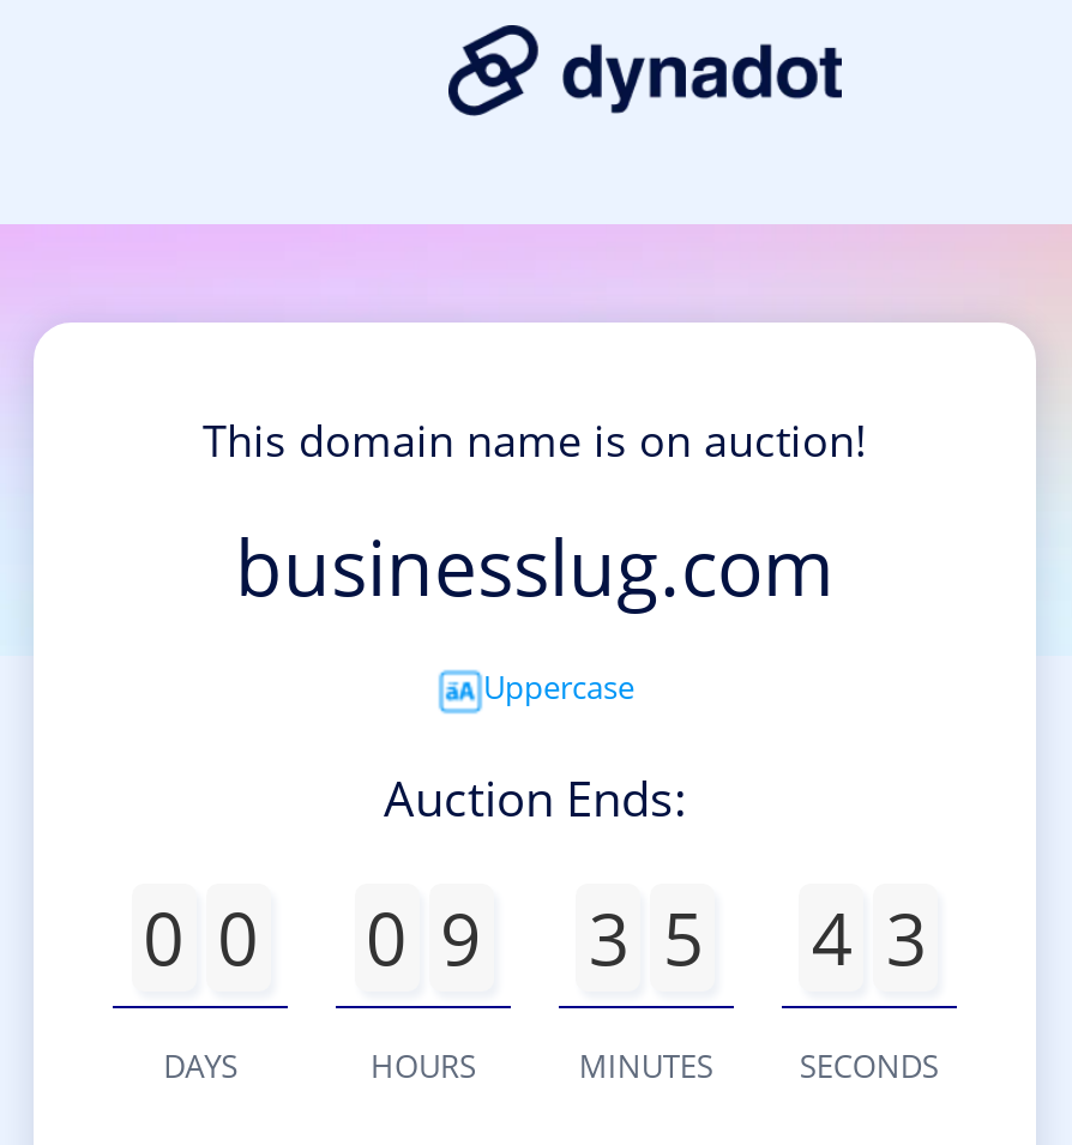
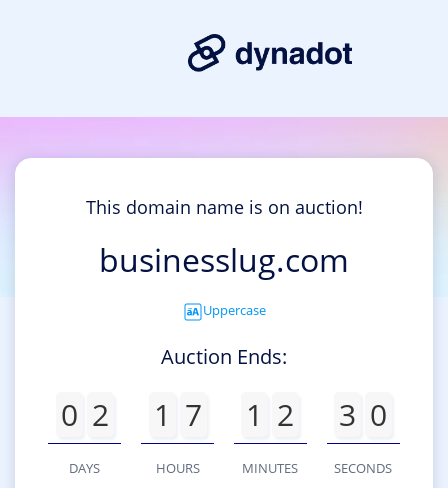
[143,888,258,987] 0 0 -> [61,394,109,435] 0 2
[366,888,481,987] 0 9 -> [153,394,201,435] 1 7
[589,888,704,987] 3 5 -> [246,394,294,435] 1 2
[811,888,926,987] 4 3 -> [339,394,387,435] 3 0

